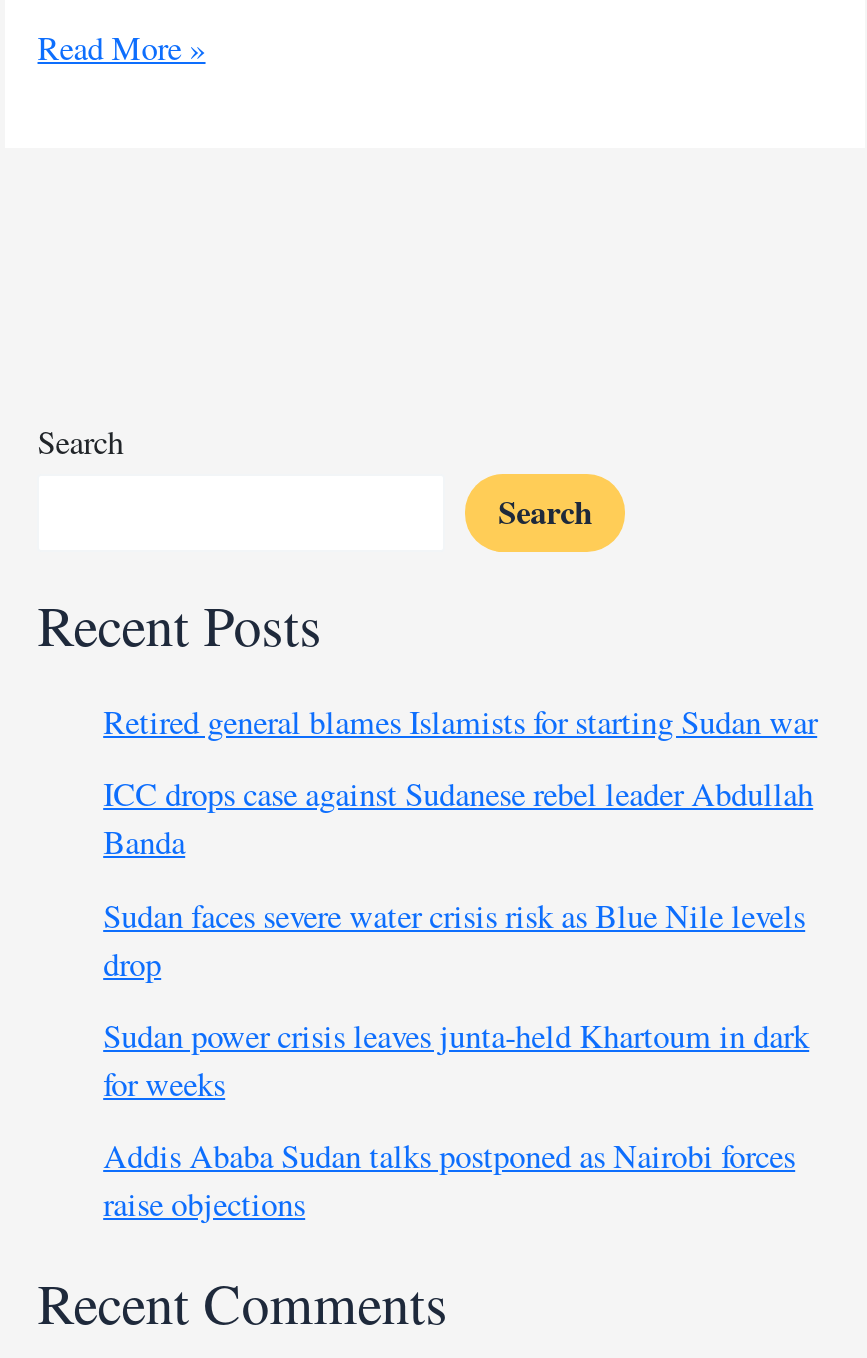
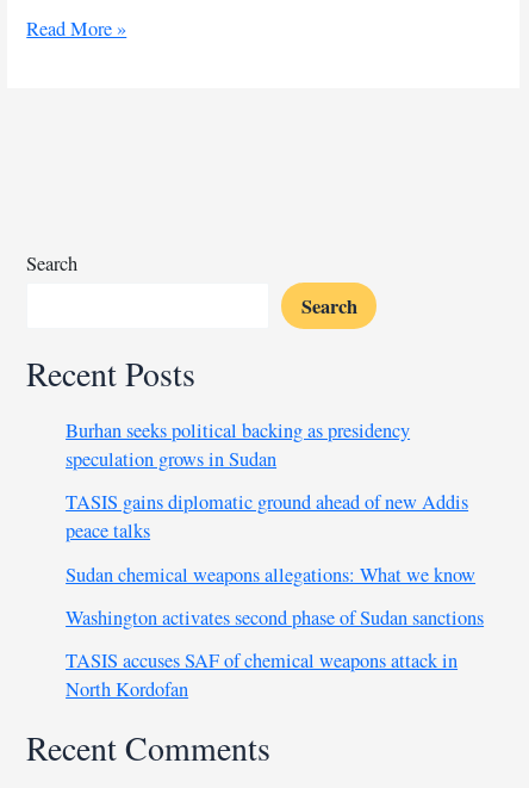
[103,700,817,744] Retired general blames Islamists for starting Sudan war -> [66,417,410,472] Burhan seeks political backing as presidency | speculation grows in Sudan
[103,773,813,865] ICC drops case against Sudanese rebel leader Abdullah | Banda -> [66,489,468,544] TASIS gains diplomatic ground ahead of new Addis | peace talks
[103,893,805,985] Sudan faces severe water crisis risk as Blue Nile levels | drop -> [66,561,476,587] Sudan chemical weapons allegations: What we know
[103,1014,809,1106] Sudan power crisis leaves junta-held Khartoum in dark | for weeks -> [66,604,484,631] Washington activates second phase of Sudan sanctions
[103,1135,795,1227] Addis Ababa Sudan talks postponed as Nairobi forces | raise objections -> [66,648,458,703] TASIS accuses SAF of chemical weapons attack in | North Kordofan

